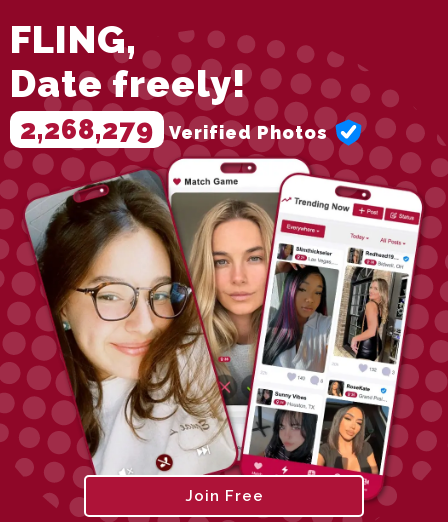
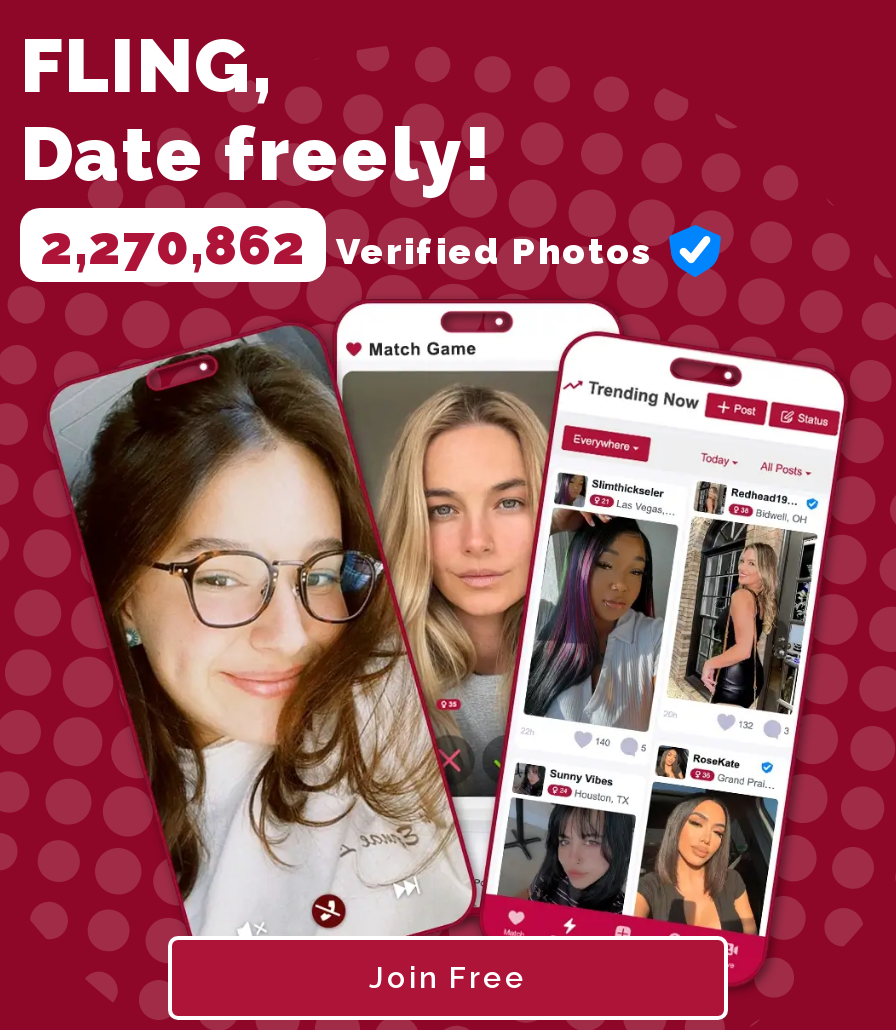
[20,114,333,145] 2,268,279 Verified Photos -> [40,214,664,276] 2,270,862 Verified Photos

